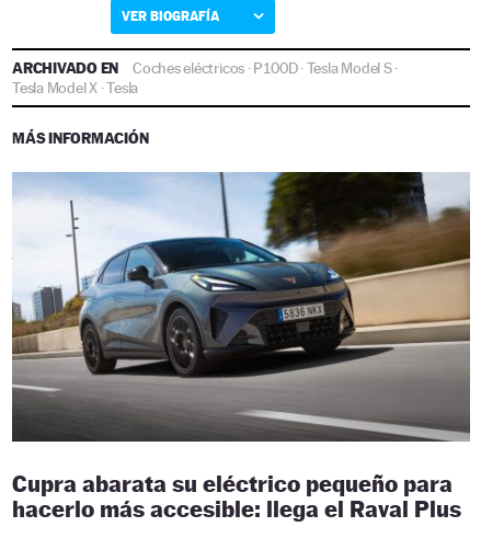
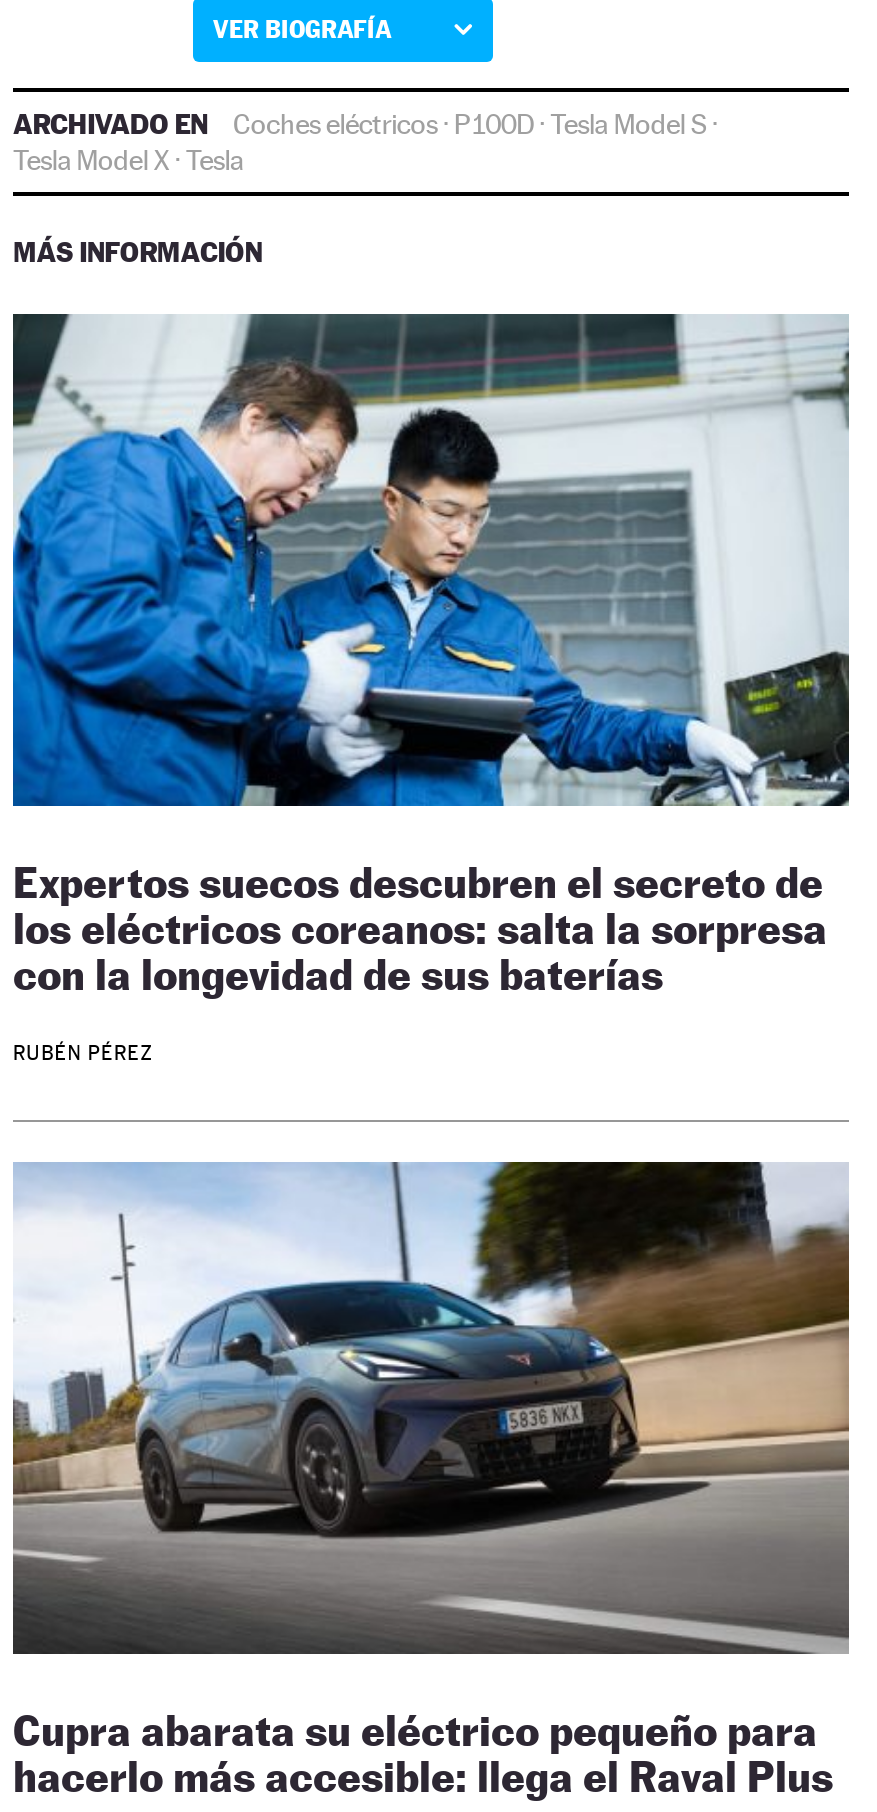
none -> [11,312,849,1063] [image] | Expertos suecos descubren el secreto de | los eléctricos coreanos: salta la sorpresa | con la longevidad de sus baterías | RUBÉN PÉREZ

